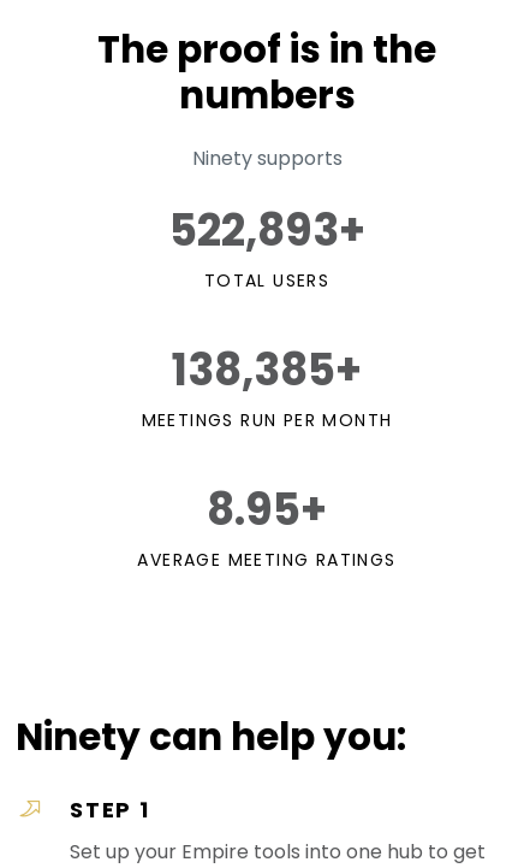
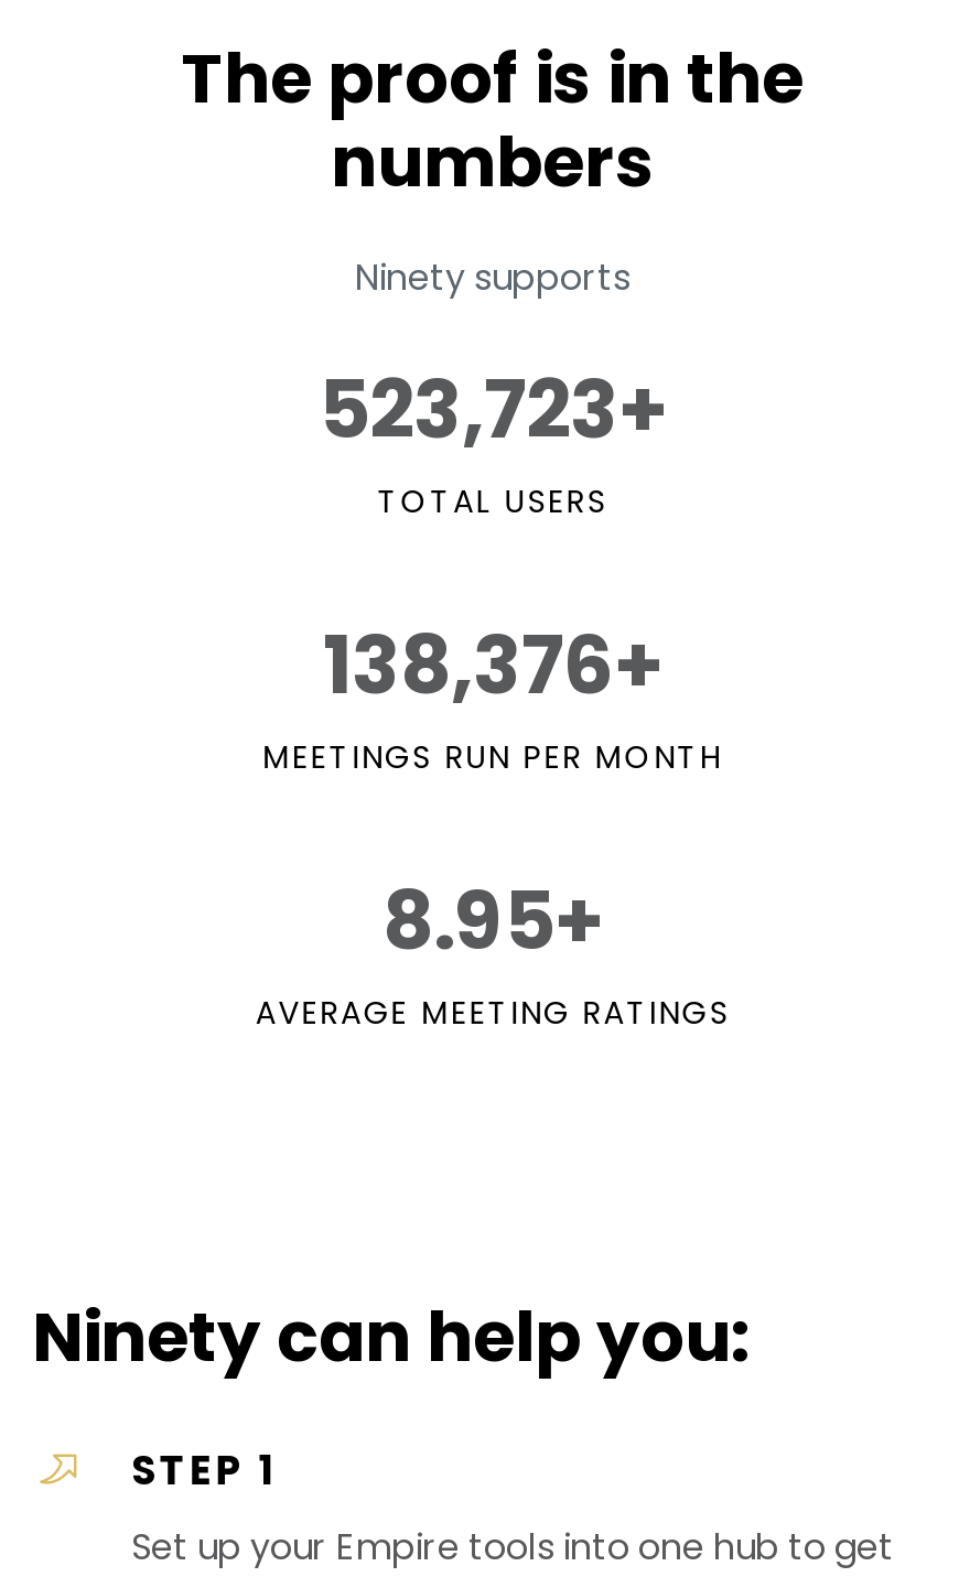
[169,200,365,261] 522,893+ -> [319,353,667,466] 523,723+
[172,339,362,401] 138,385+ -> [323,609,662,721] 138,376+

